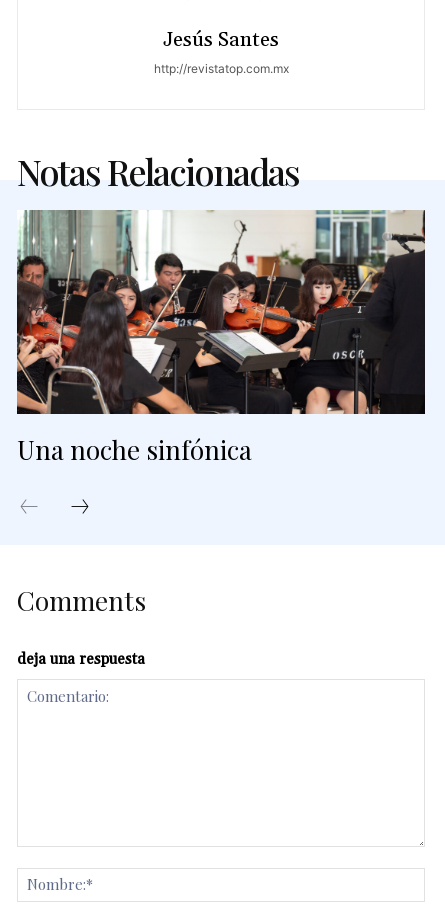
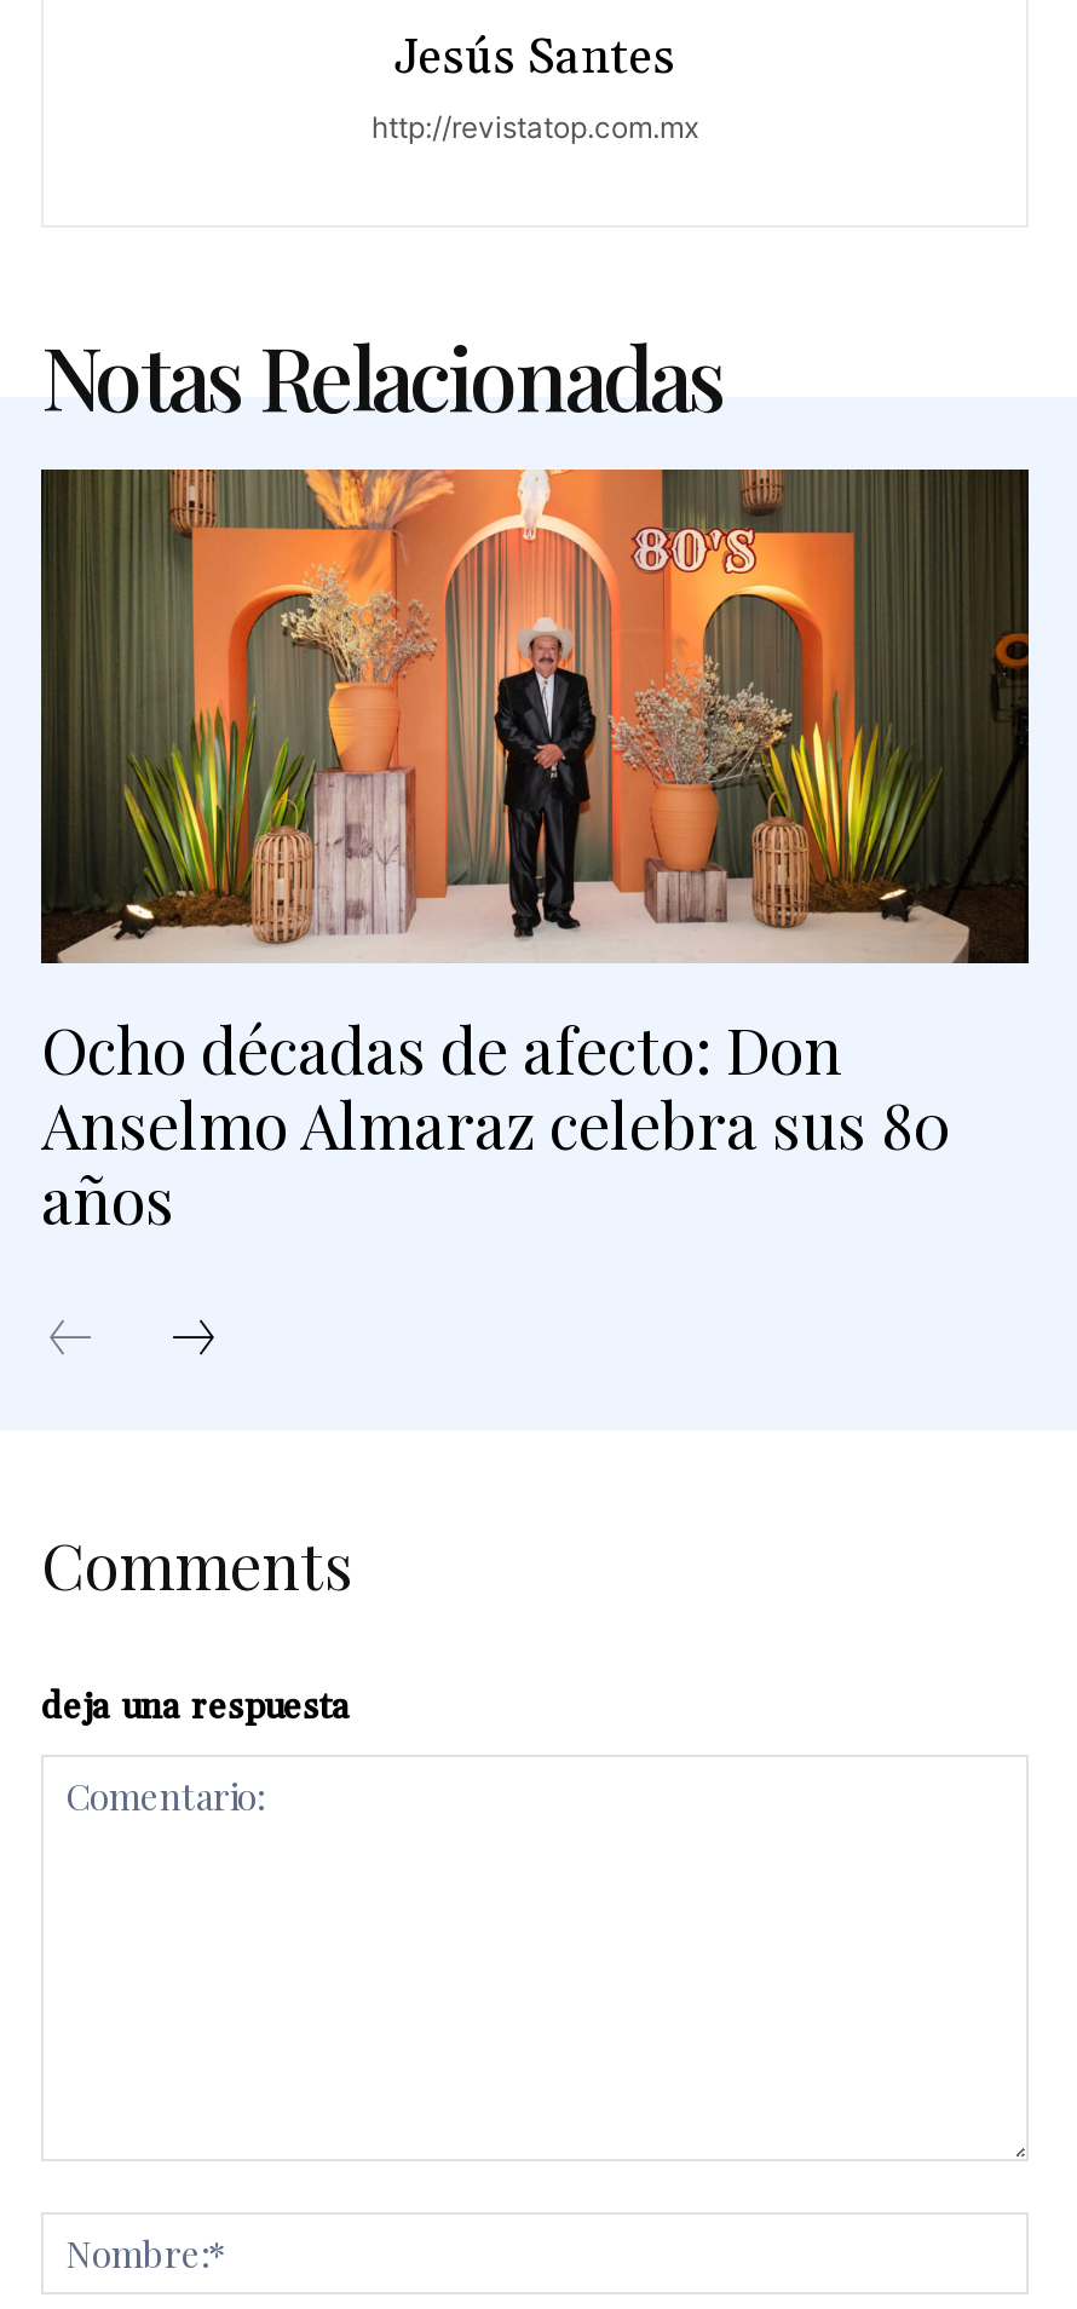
[16,209,425,467] [image] | Una noche sinfónica -> [39,466,1031,1243] [image] | Ocho décadas de afecto: Don | Anselmo Almaraz celebra sus 80 | años

